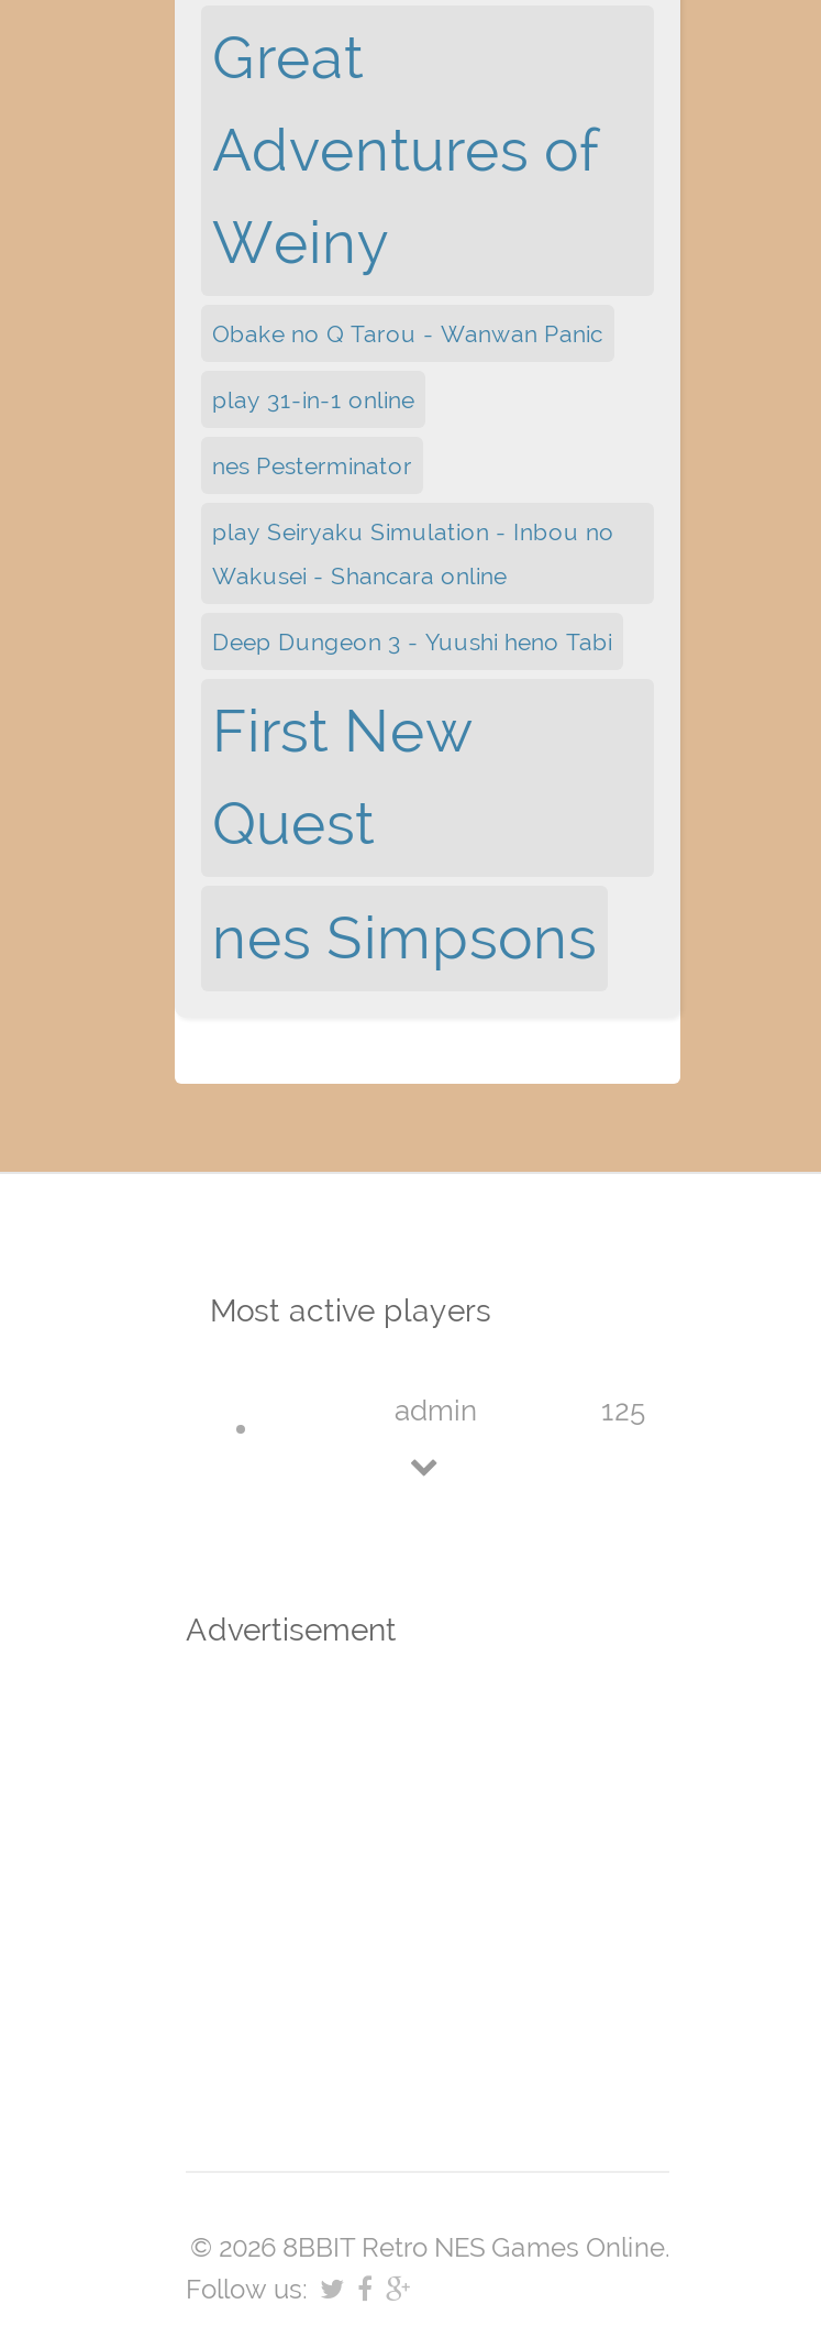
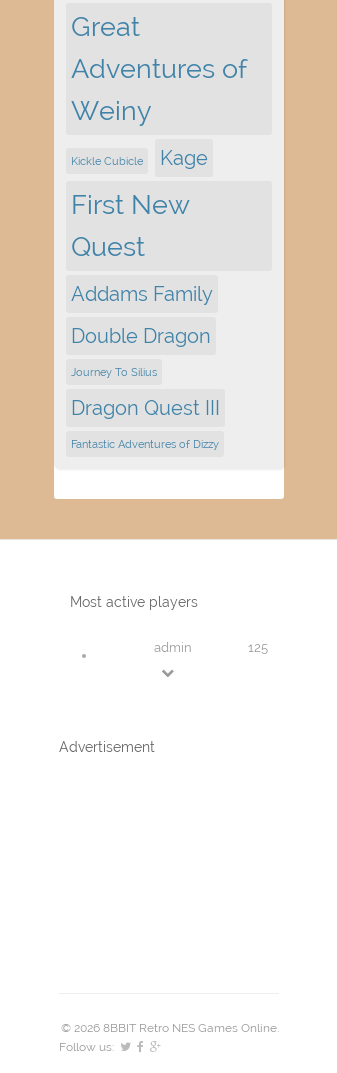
[212,319,614,654] Obake no Q Tarou - Wanwan Panic | play 31-in-1 online | nes Pesterminator | play Seiryaku Simulation - Inbou no | Wakusei - Shancara online | Deep Dungeon 3 - Yuushi heno Tabi -> [71,145,208,169] Kickle Cubicle | Kage
moved [212,695,471,856] -> [71,188,189,261]: First New | Quest
[212,902,597,970] nes Simpsons -> [71,281,220,449] Addams Family | Double Dragon | Journey To Silius | Dragon Quest III | Fantastic Adventures of Dizzy

